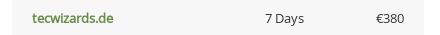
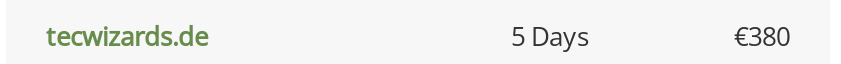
[264,9,303,27] 7 Days -> [511,18,589,54] 5 Days

